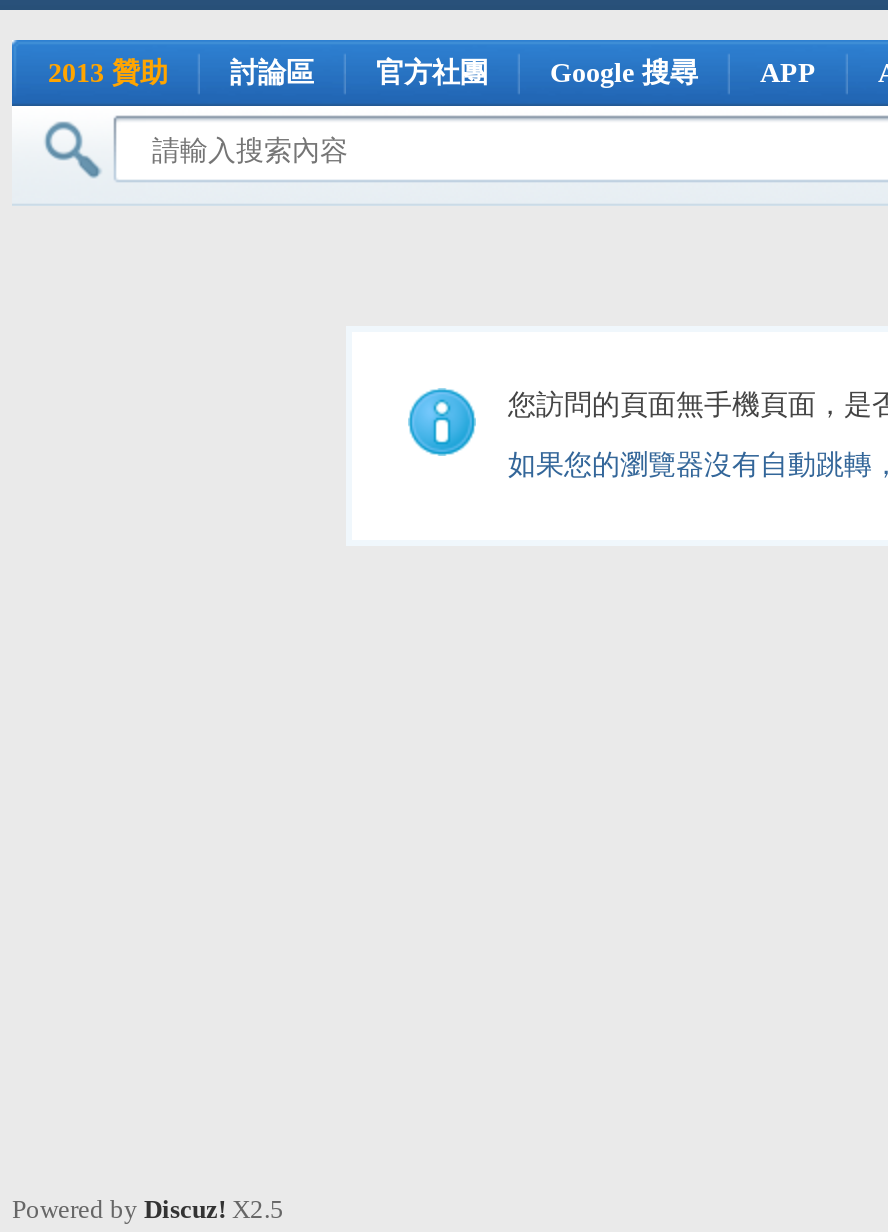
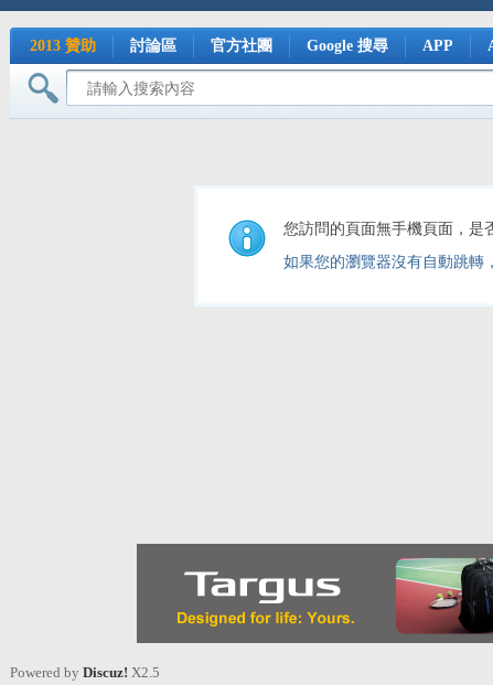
none -> [136,543,490,644] [image]

